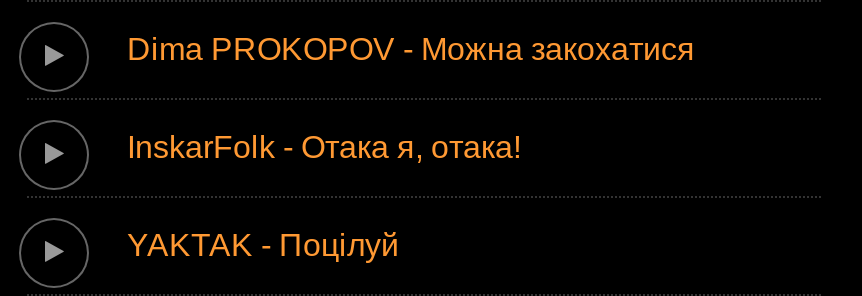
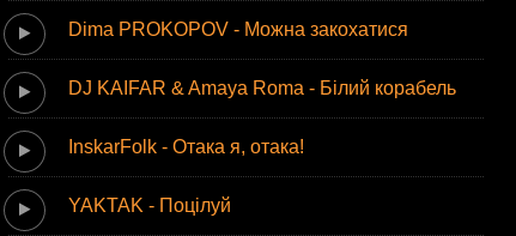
none -> [68,78,456,98] DJ KAIFAR & Amaya Roma - Білий корабель

